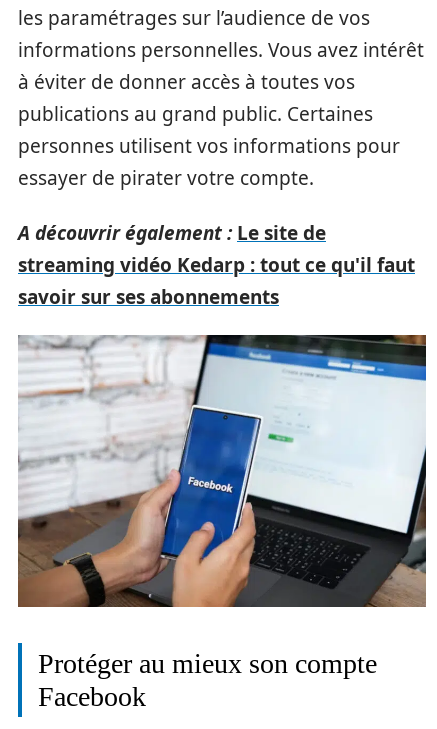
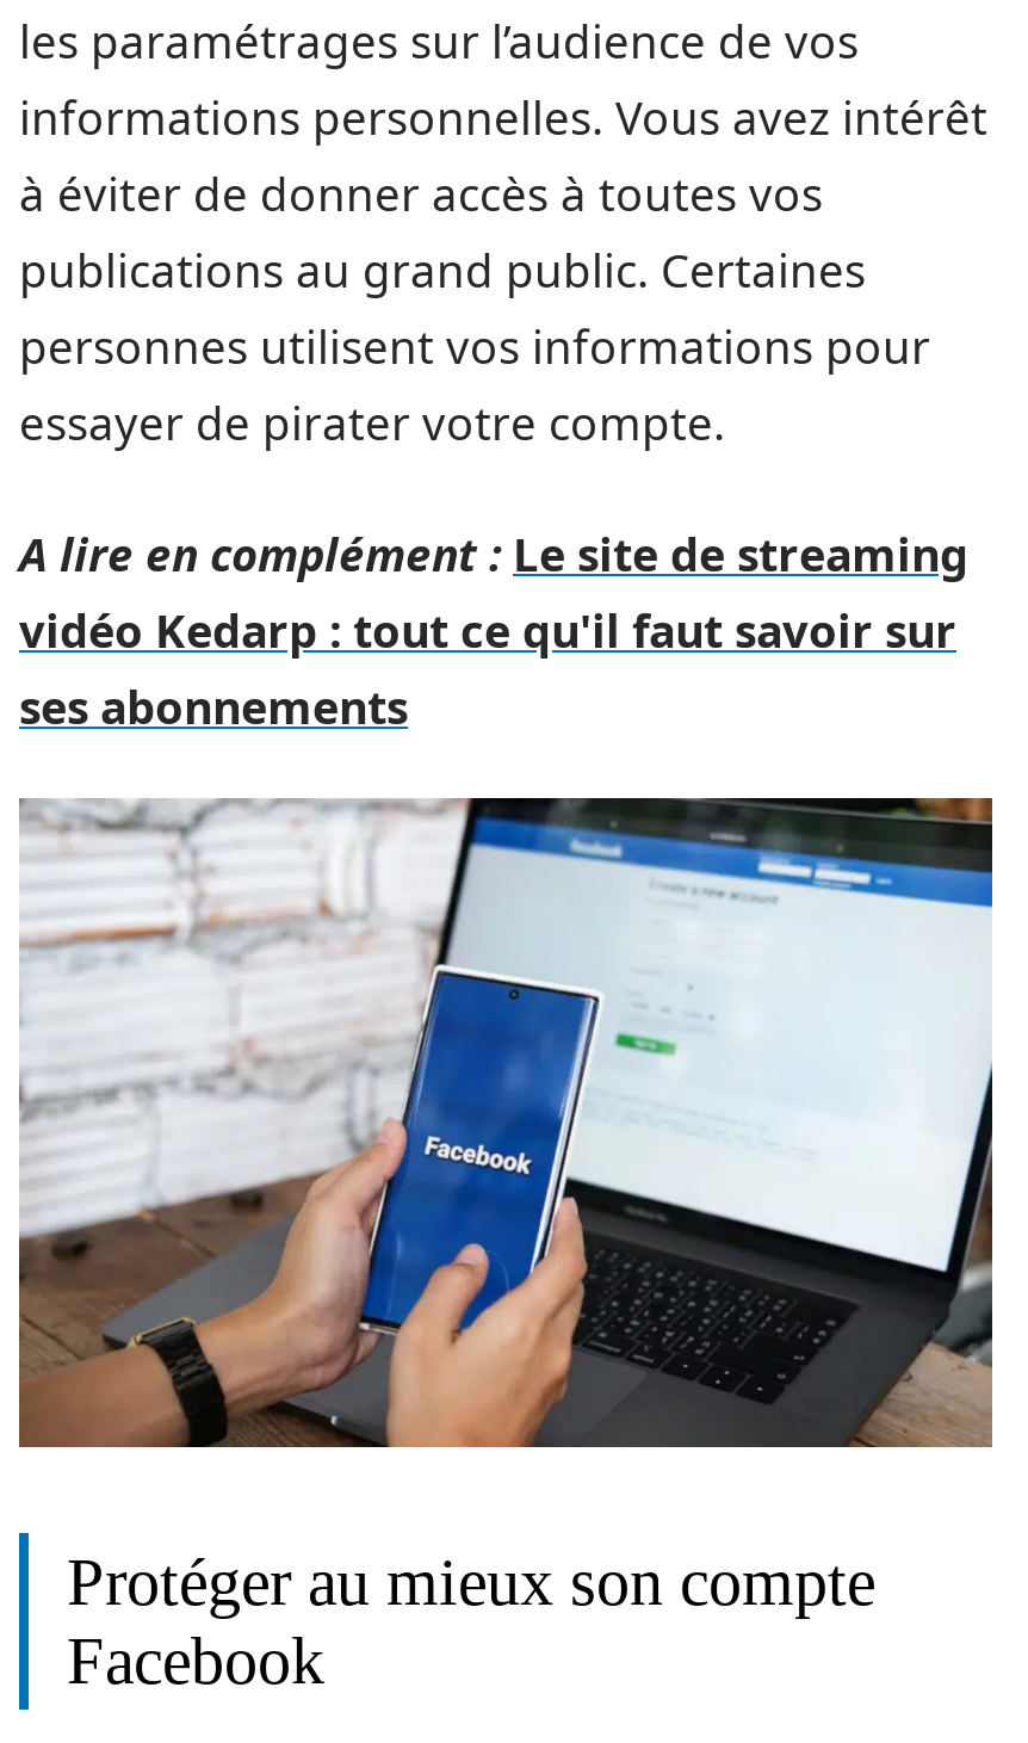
[18,219,415,309] A découvrir également : Le site de | streaming vidéo Kedarp : tout ce qu'il faut | savoir sur ses abonnements -> [19,523,968,737] A lire en complément : Le site de streaming | vidéo Kedarp : tout ce qu'il faut savoir sur | ses abonnements

